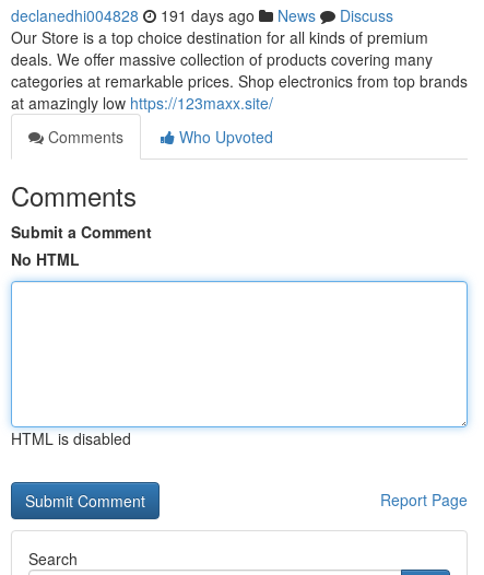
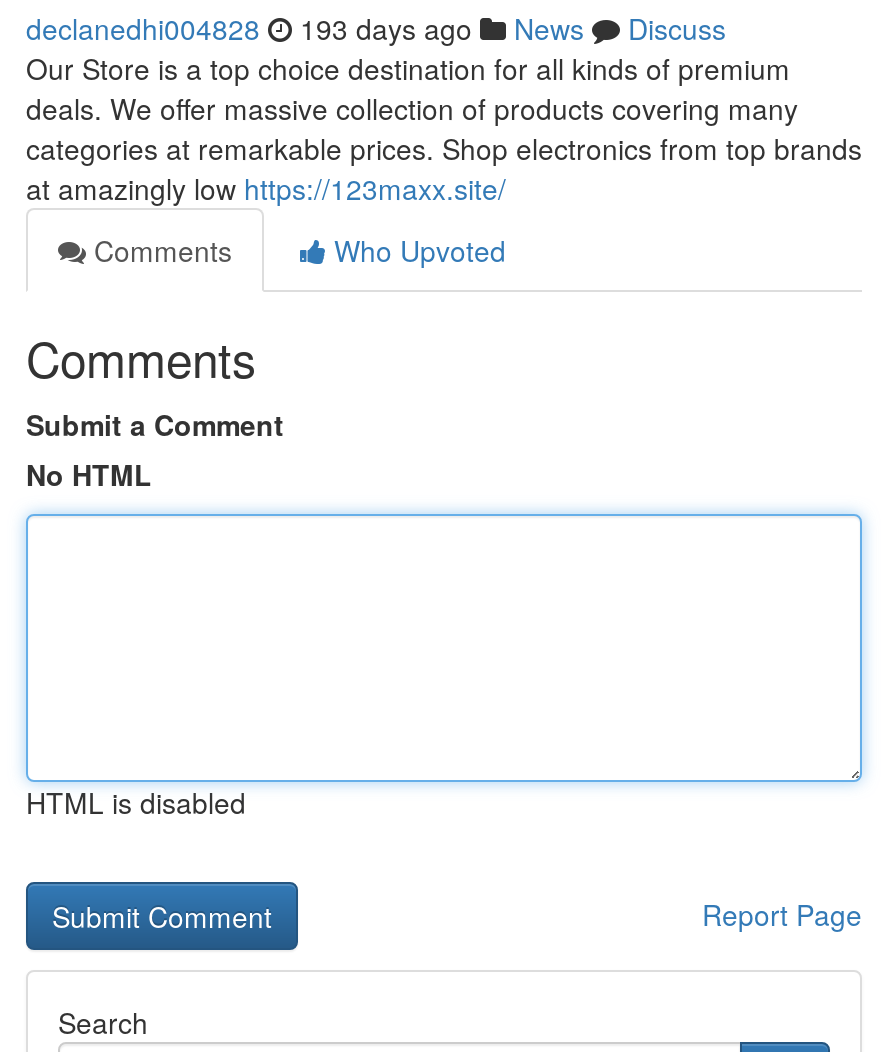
[11,4,393,26] declanedhi004828 191 days ago News Discuss -> [26,8,726,48] declanedhi004828 193 days ago News Discuss

